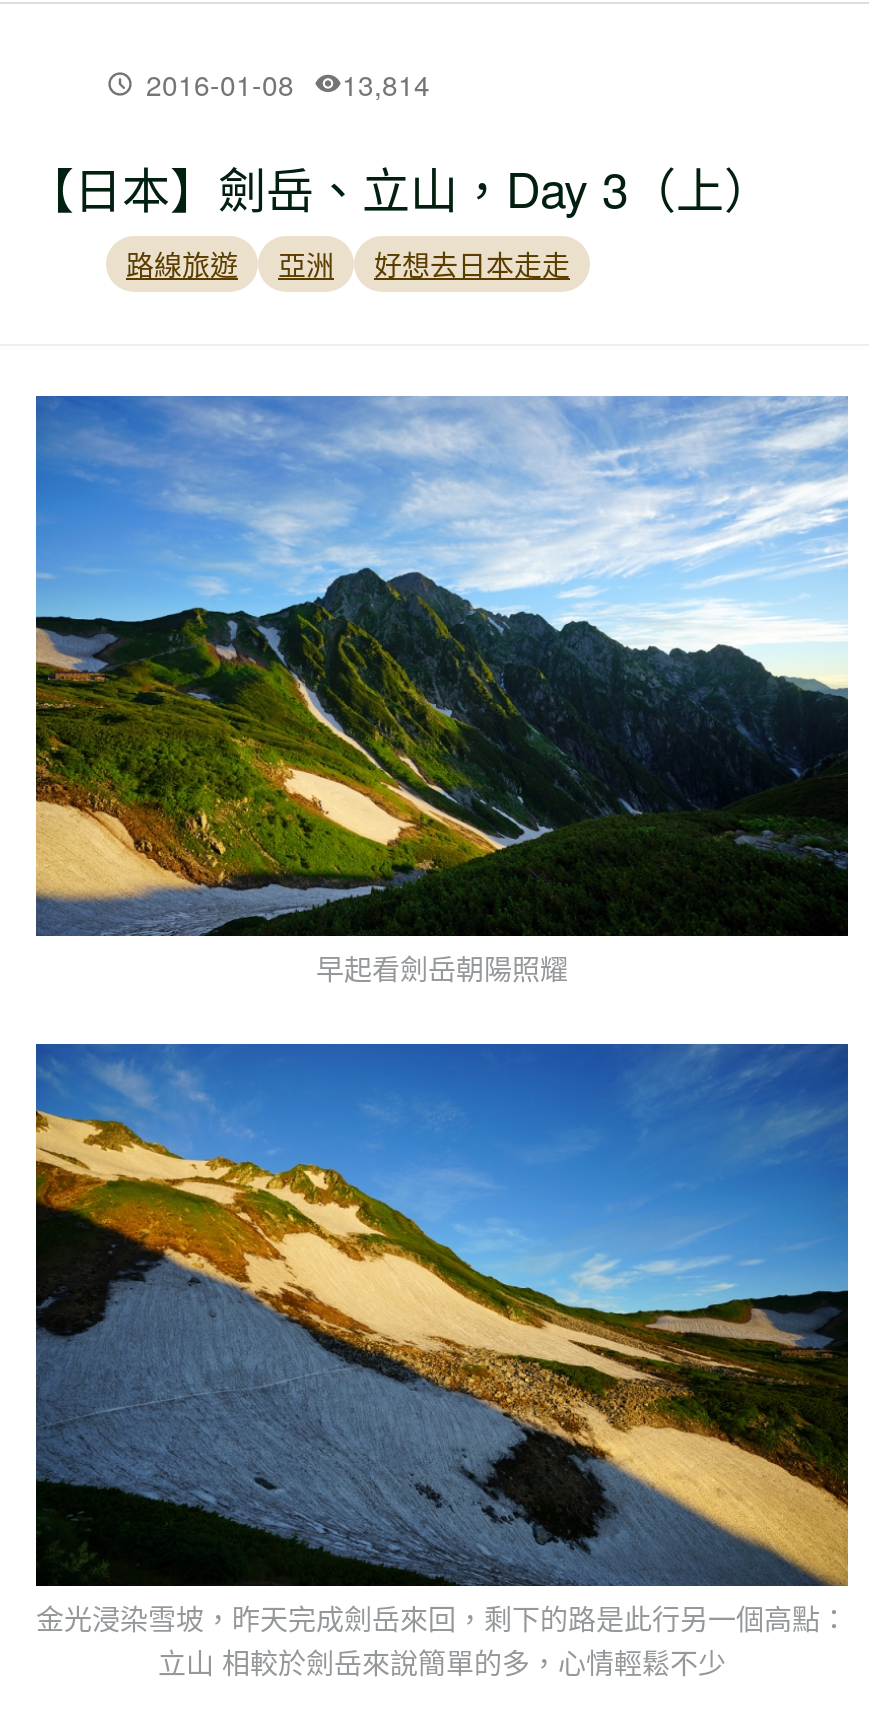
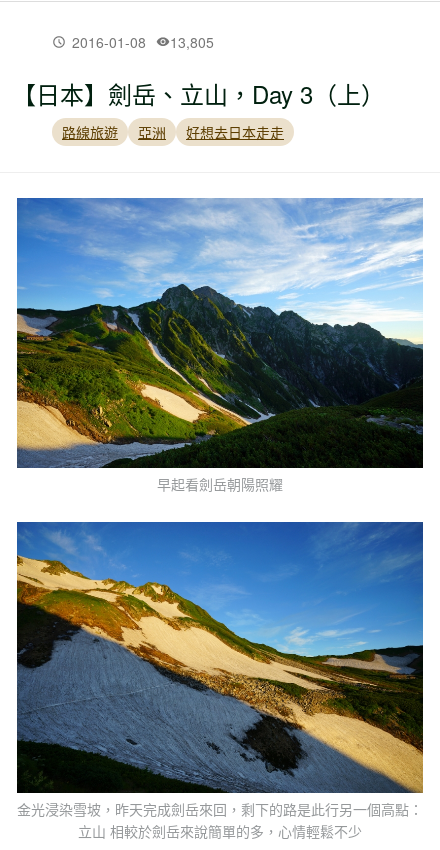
[342,64,430,104] 13,814 -> [170,32,214,52] 13,805

